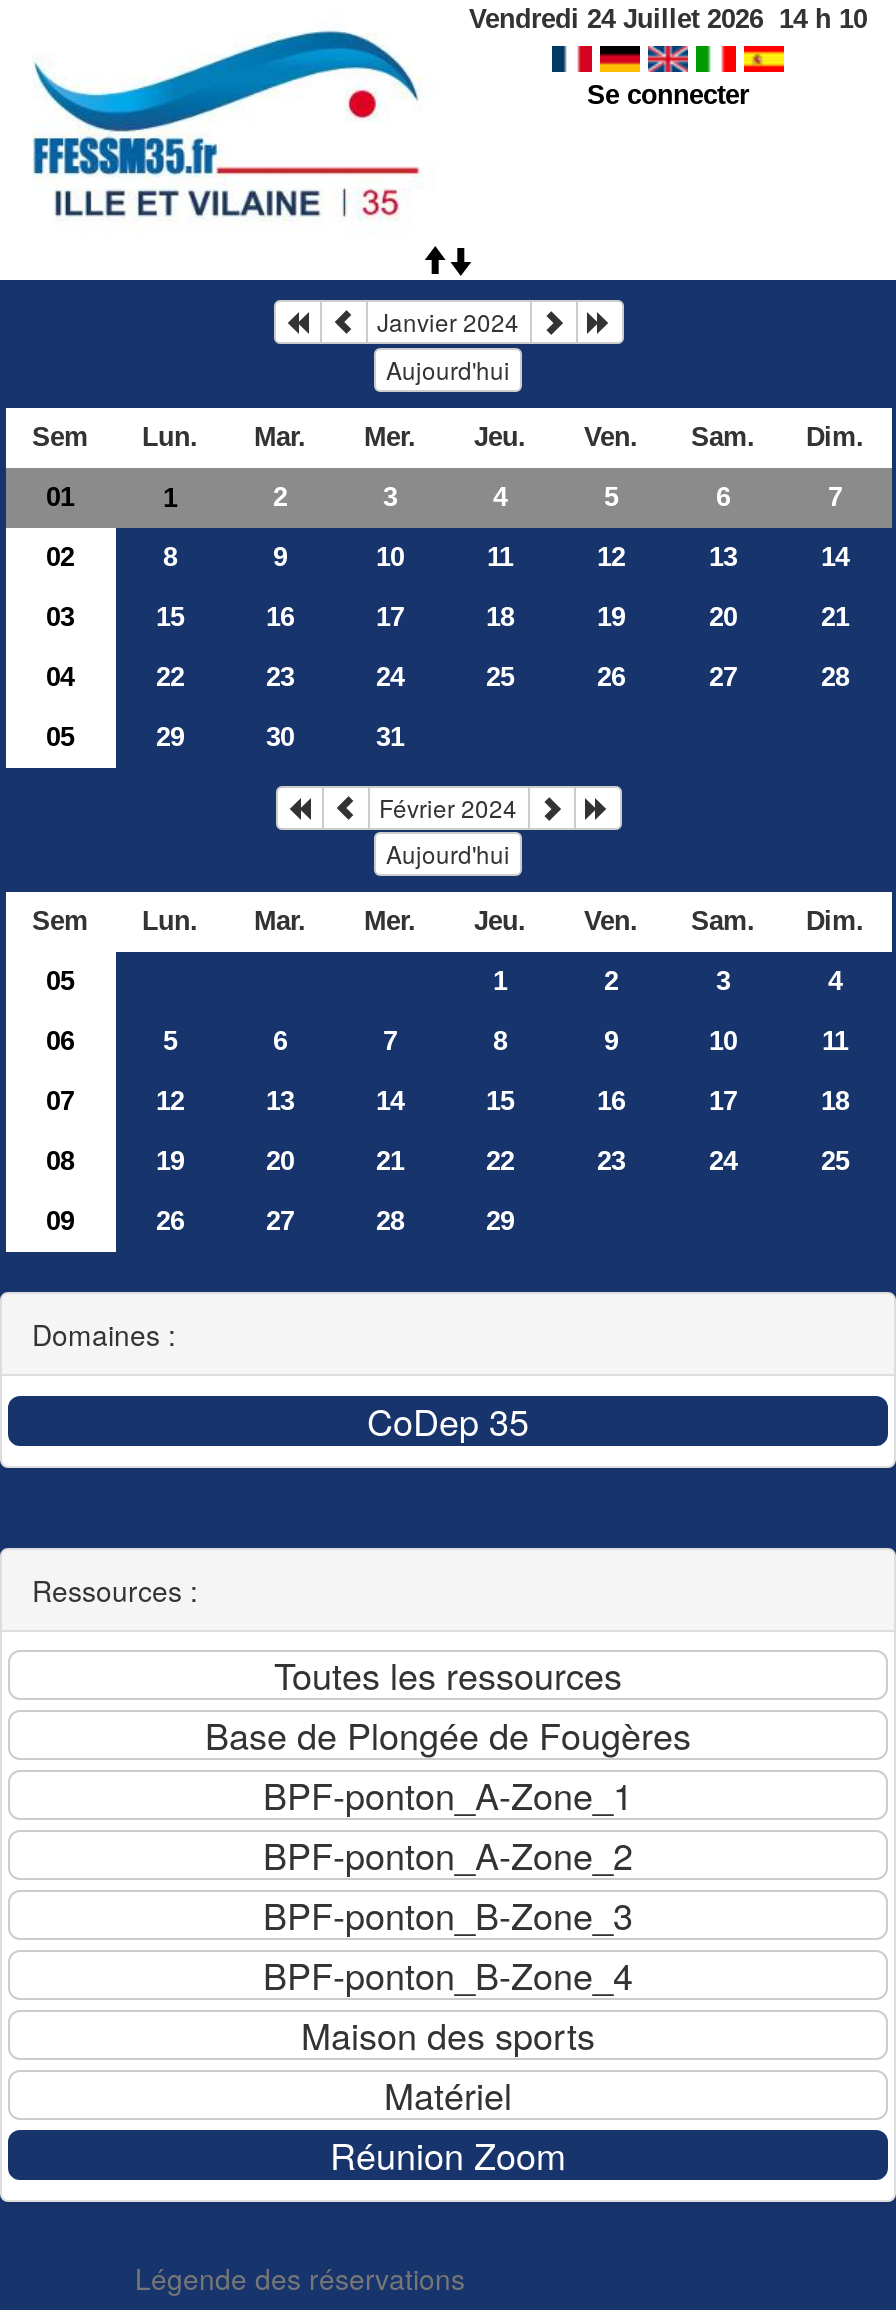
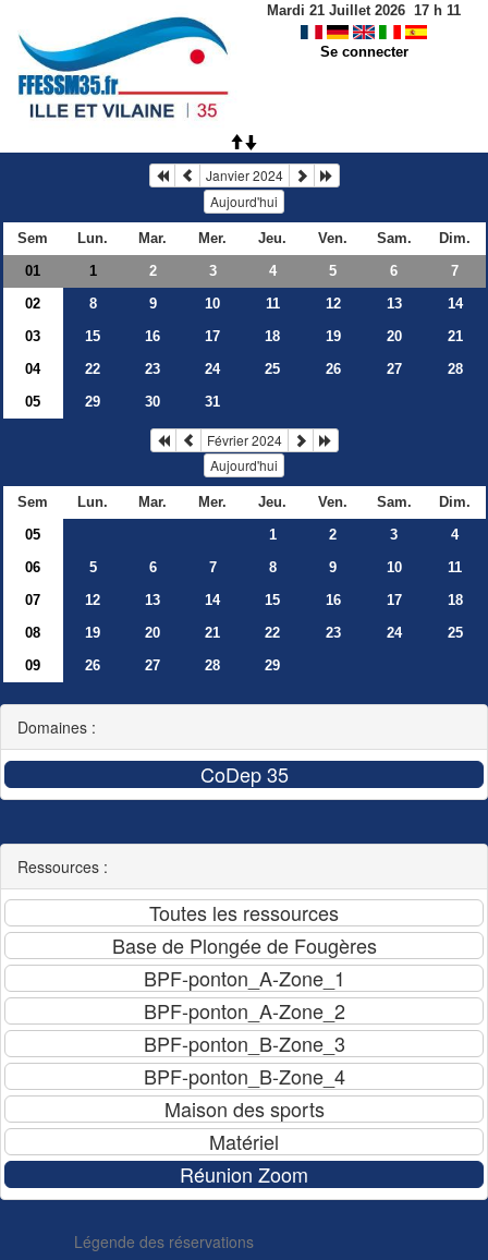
[469,4,867,34] Vendredi 24 Juillet 2026 14 h 10 -> [267,2,461,19] Mardi 21 Juillet 2026 17 h 11

